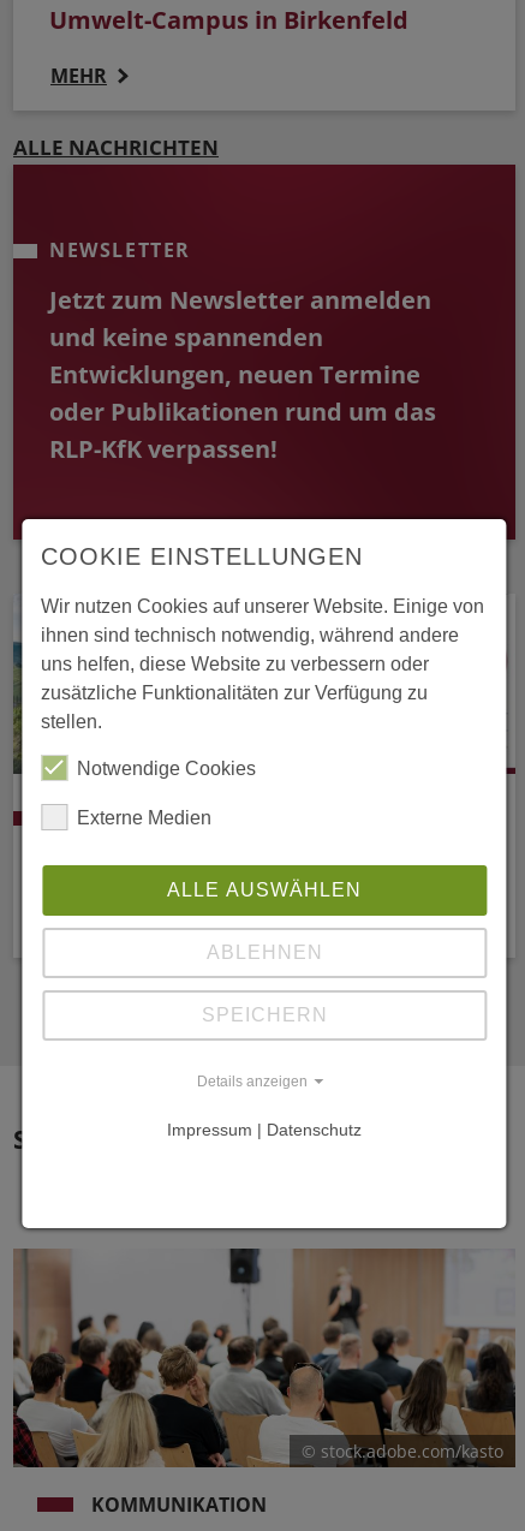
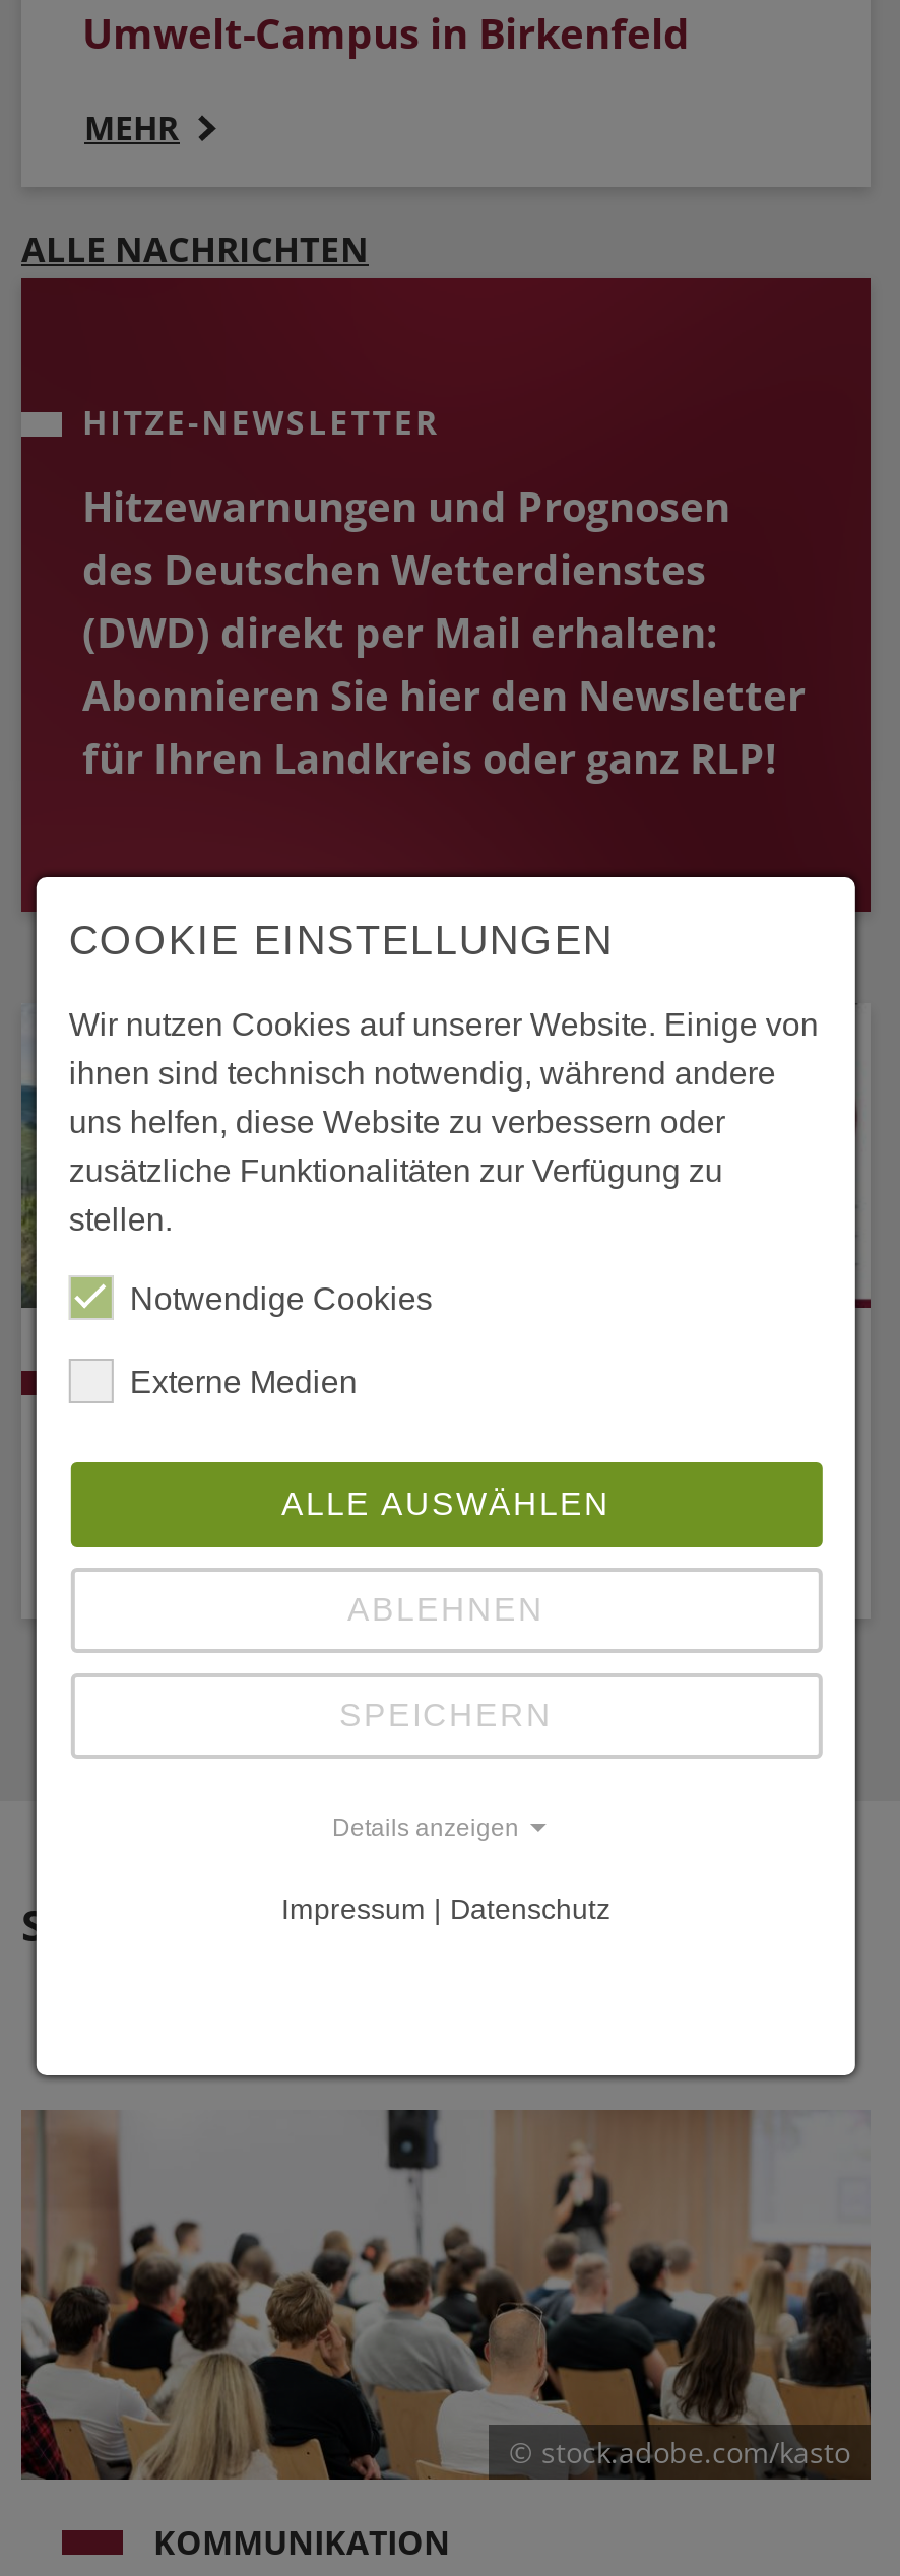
[49,237,191,263] NEWSLETTER -> [82,400,441,445] HITZE-NEWSLETTER
[49,284,436,465] Jetzt zum Newsletter anmelden | und keine spannenden | Entwicklungen, neuen Termine | oder Publikationen rund um das | RLP-KfK verpassen! -> [82,479,806,786] Hitzewarnungen und Prognosen | des Deutschen Wetterdienstes | (DWD) direkt per Mail erhalten: | Abonnieren Sie hier den Newsletter | für Ihren Landkreis oder ganz RLP!

